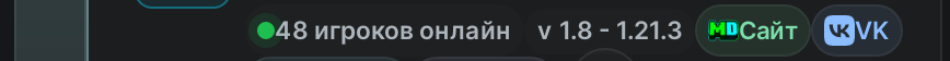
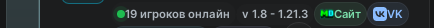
[275,14,511,45] 48 игроков онлайн -> [125,6,230,20] 19 игроков онлайн

